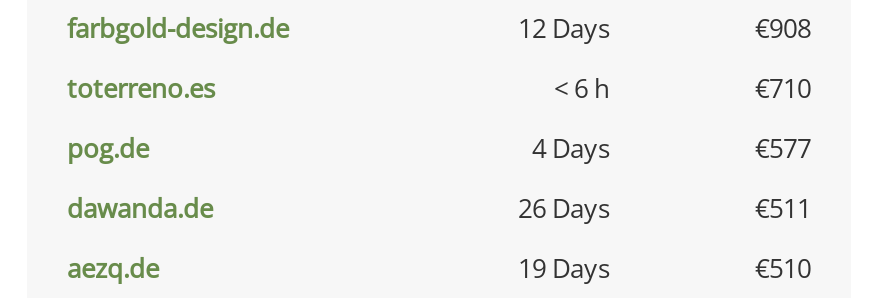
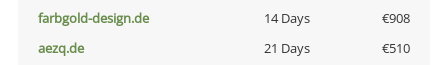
[518,10,610,46] 12 Days -> [263,9,309,27] 14 Days
[67,70,811,226] toterreno.es | < 6 h | €710 | pog.de | 4 Days | €577 | dawanda.de | 26 Days | €511 -> none
[518,250,610,286] 19 Days -> [263,39,309,57] 21 Days

